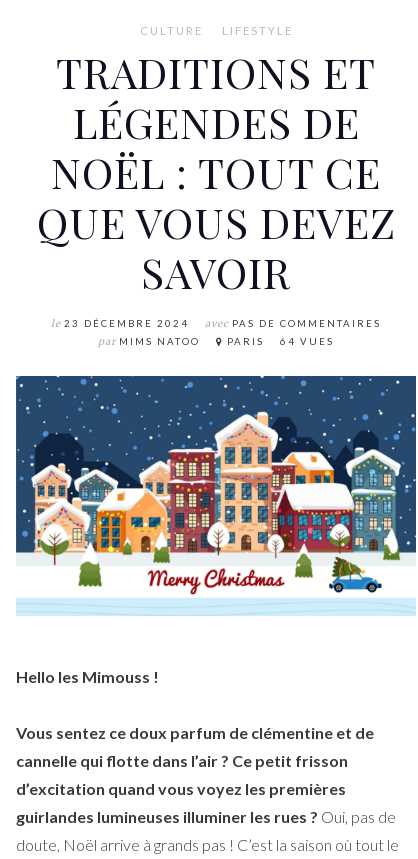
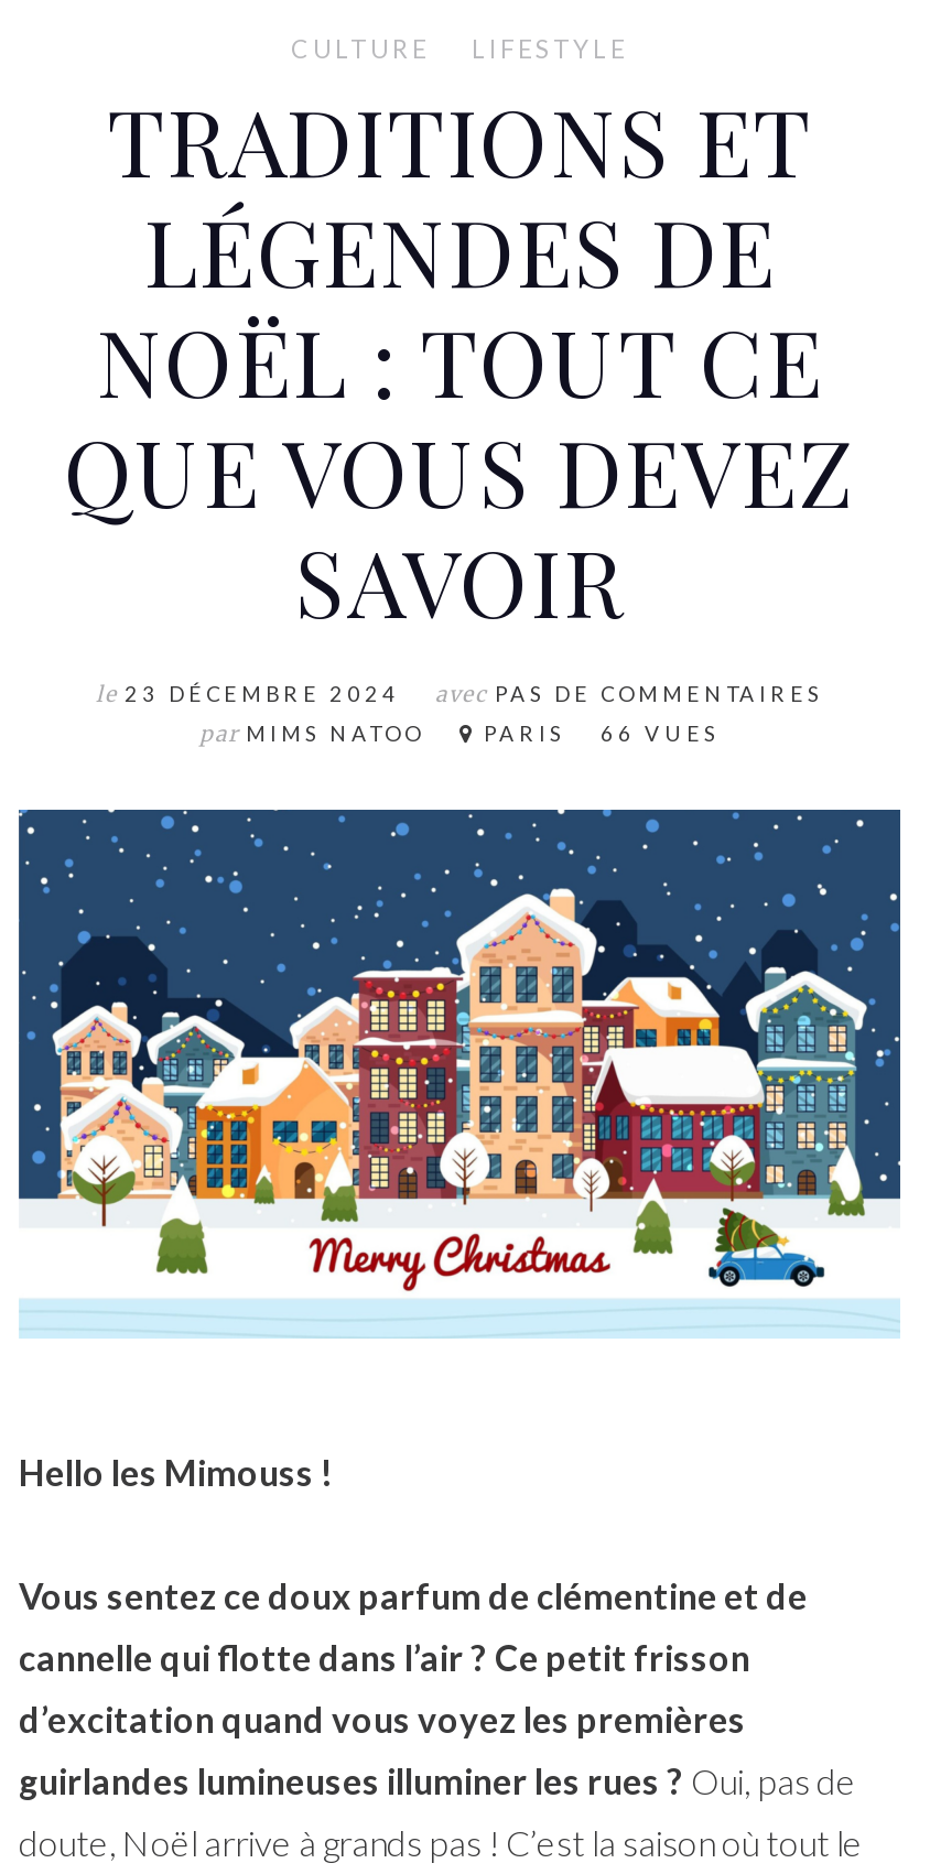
[223,336,334,347] PARIS 64 VUES -> [475,721,720,745] PARIS 66 VUES

